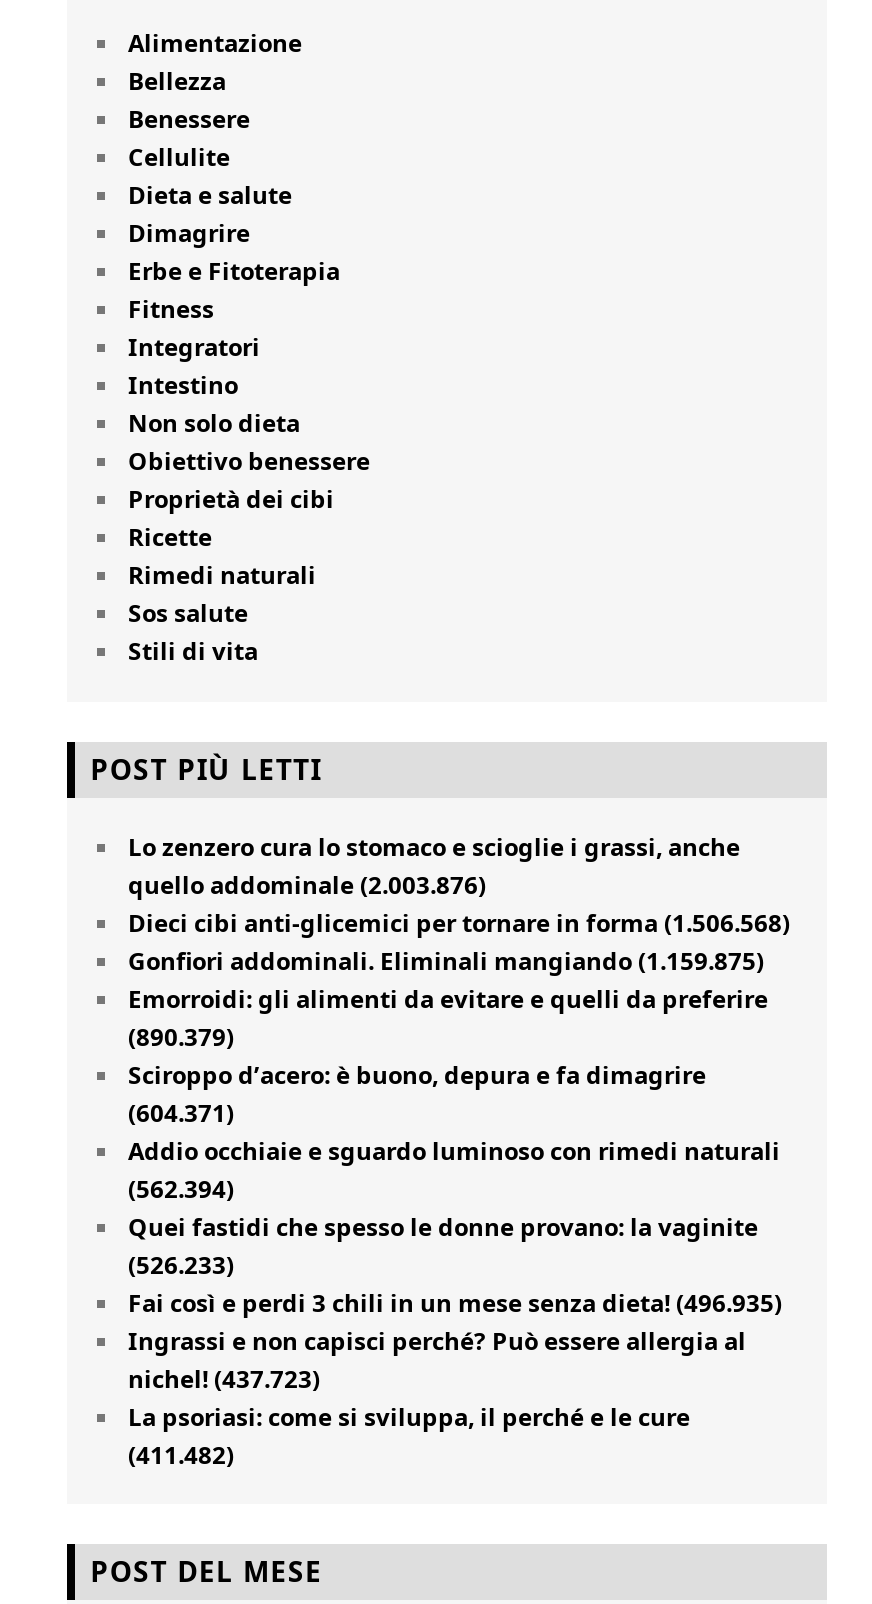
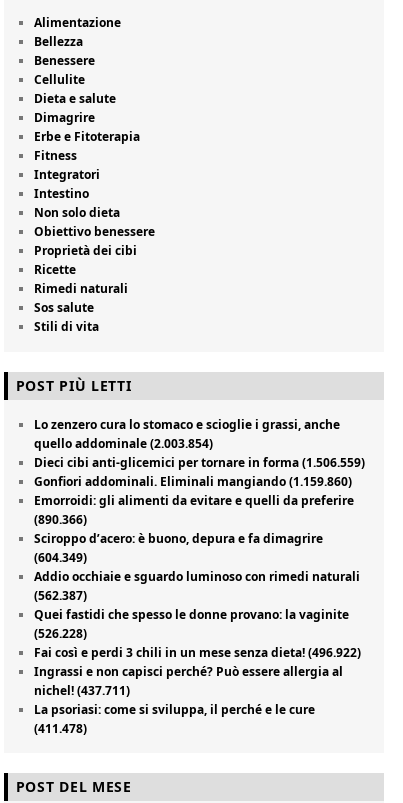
[128,867,486,901] quello addominale (2.003.876) -> [34,435,213,452] quello addominale (2.003.854)
[128,905,790,939] Dieci cibi anti-glicemici per tornare in forma (1.506.568) -> [34,454,365,471] Dieci cibi anti-glicemici per tornare in forma (1.506.559)
[128,943,764,977] Gonfiori addominali. Eliminali mangiando (1.159.875) -> [34,473,352,490] Gonfiori addominali. Eliminali mangiando (1.159.860)
[128,1019,234,1053] (890.379) -> [34,511,87,528] (890.366)
[128,1095,234,1129] (604.371) -> [34,549,87,566] (604.349)
[128,1171,234,1205] (562.394) -> [34,587,87,604] (562.387)
[128,1247,234,1281] (526.233) -> [34,625,87,642] (526.228)
[128,1285,782,1319] Fai così e perdi 3 chili in un mese senza dieta! (496.935) -> [34,644,361,661] Fai così e perdi 3 chili in un mese senza dieta! (496.922)
[128,1361,320,1395] nichel! (437.723) -> [34,682,130,699] nichel! (437.711)
[128,1437,234,1471] (411.482) -> [34,720,87,737] (411.478)

